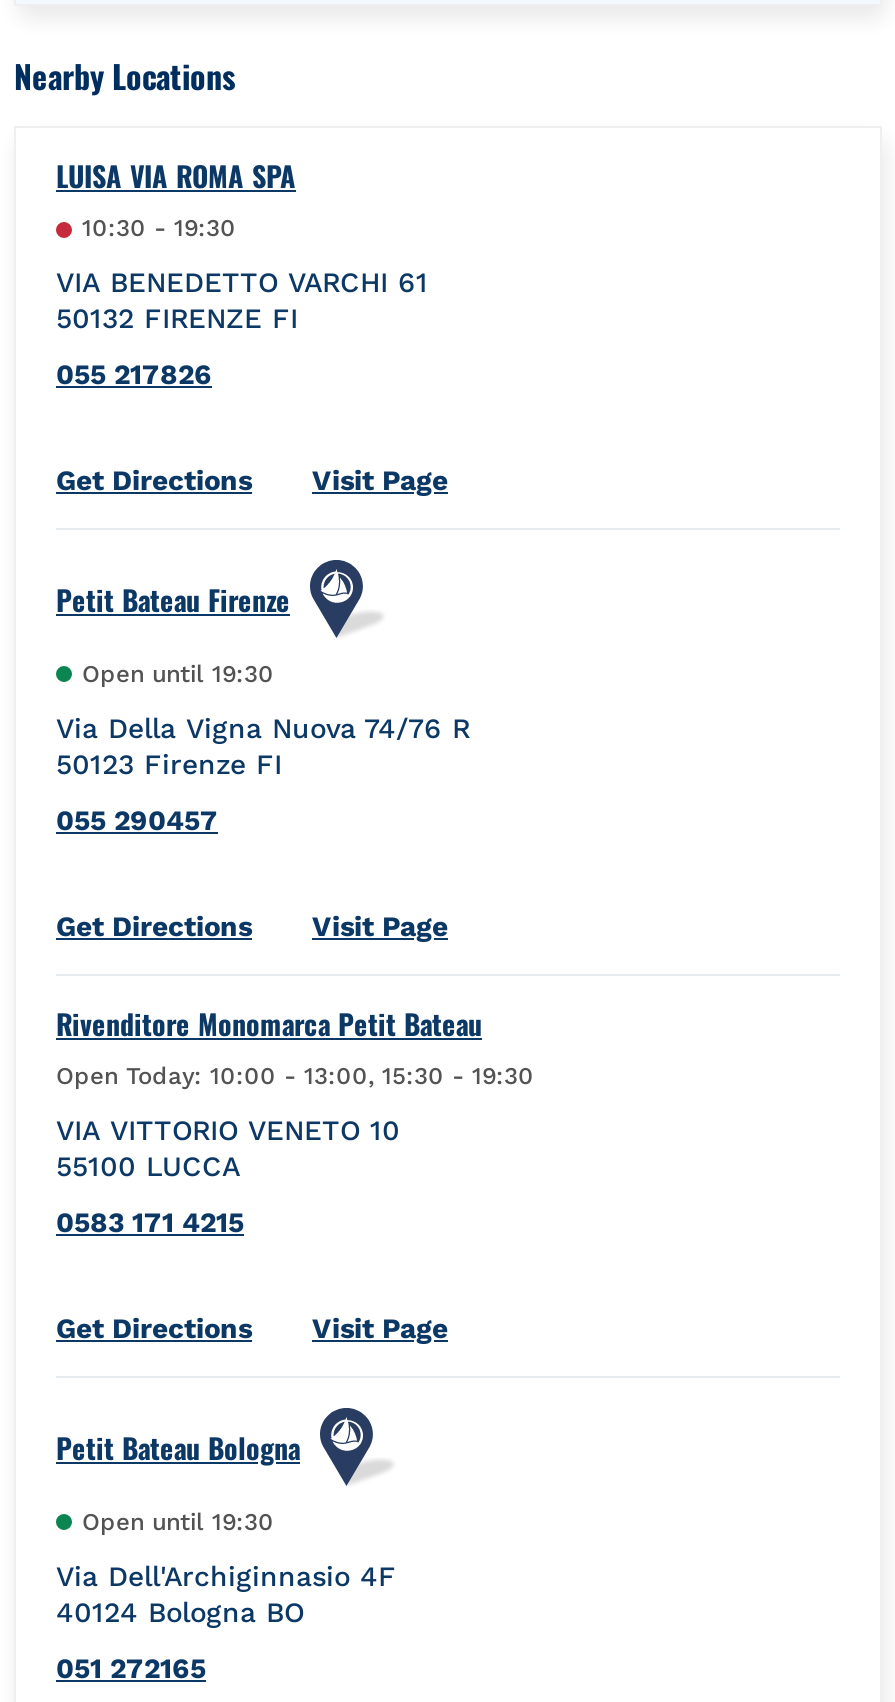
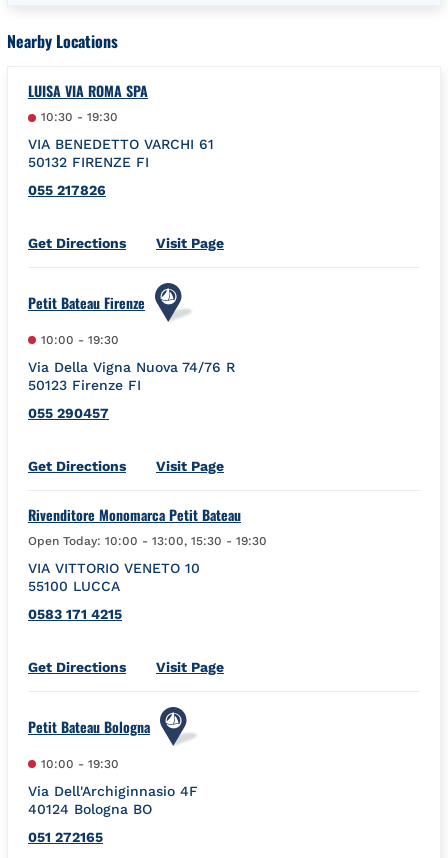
[82,660,274,688] Open until 19:30 -> [41,333,119,347] 10:00 - 19:30
[82,1507,274,1535] Open until 19:30 -> [41,757,119,771] 10:00 - 19:30

